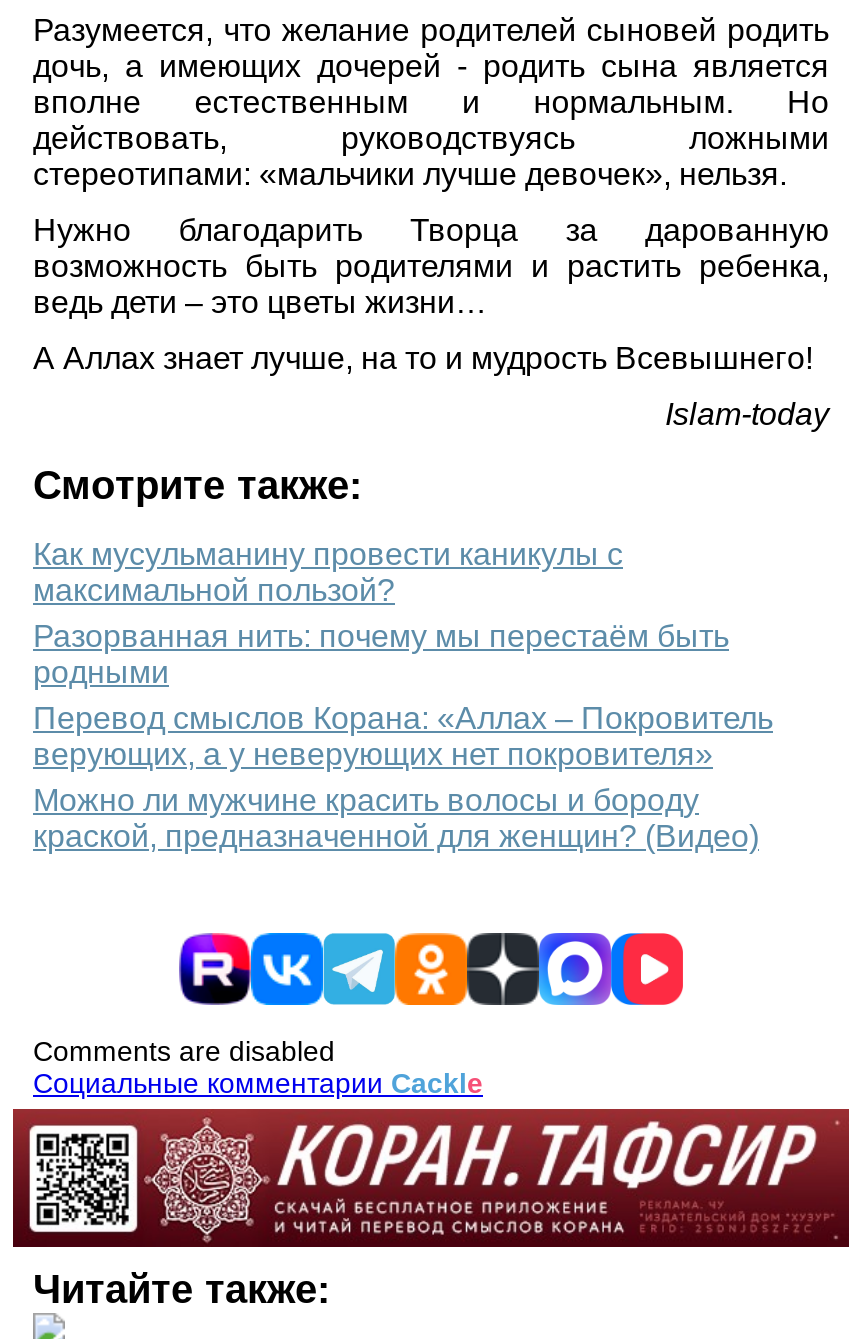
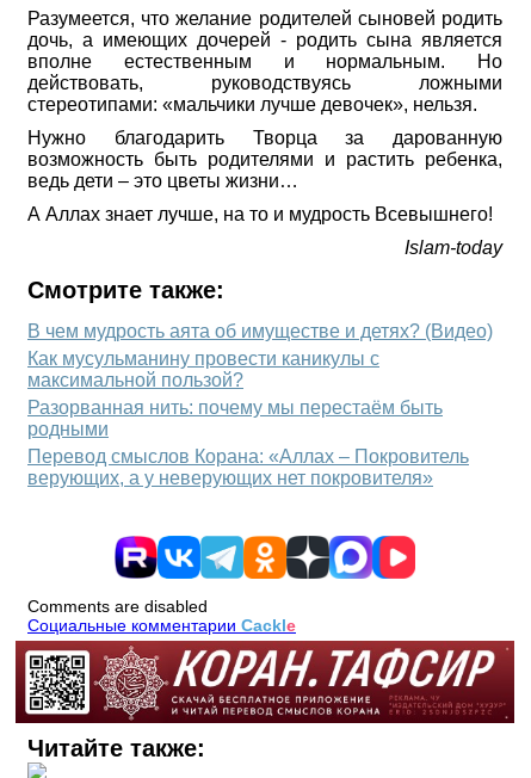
none -> [27,321,493,341] В чем мудрость аята об имуществе и детях? (Видео)
moved [33,536,773,770] -> [27,348,469,488]: Как мусульманину провести каникулы с | максимальной пользой? | Разорванная нить: почему мы перестаём быть | родными | Перевод смыслов Корана: «Аллах – Покровитель | верующих, а у неверующих нет покровителя»
[33,782,759,852] Можно ли мужчине красить волосы и бороду | краской, предназначенной для женщин? (Видео) -> none

